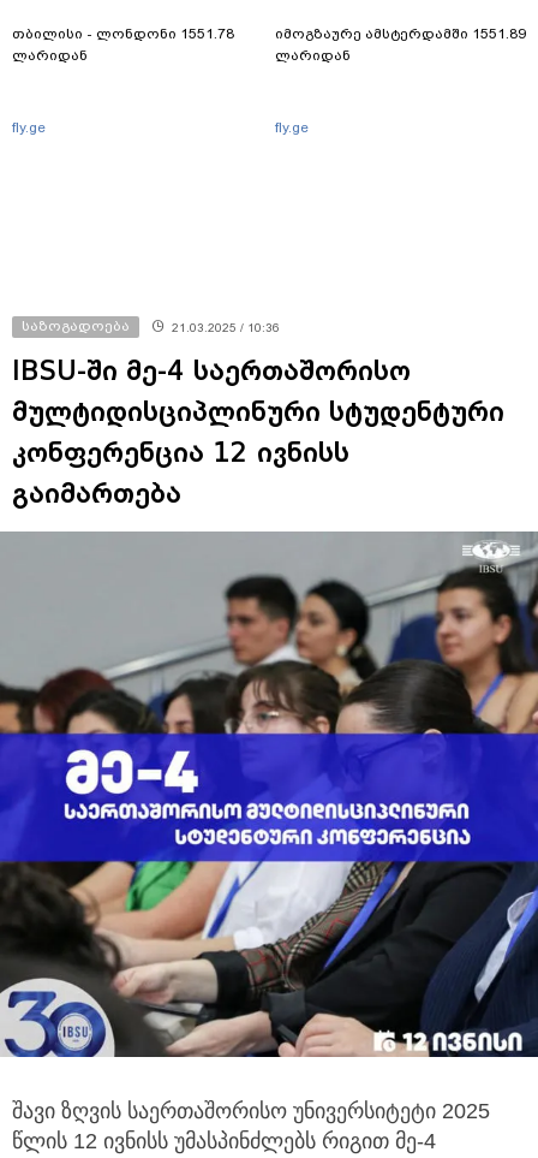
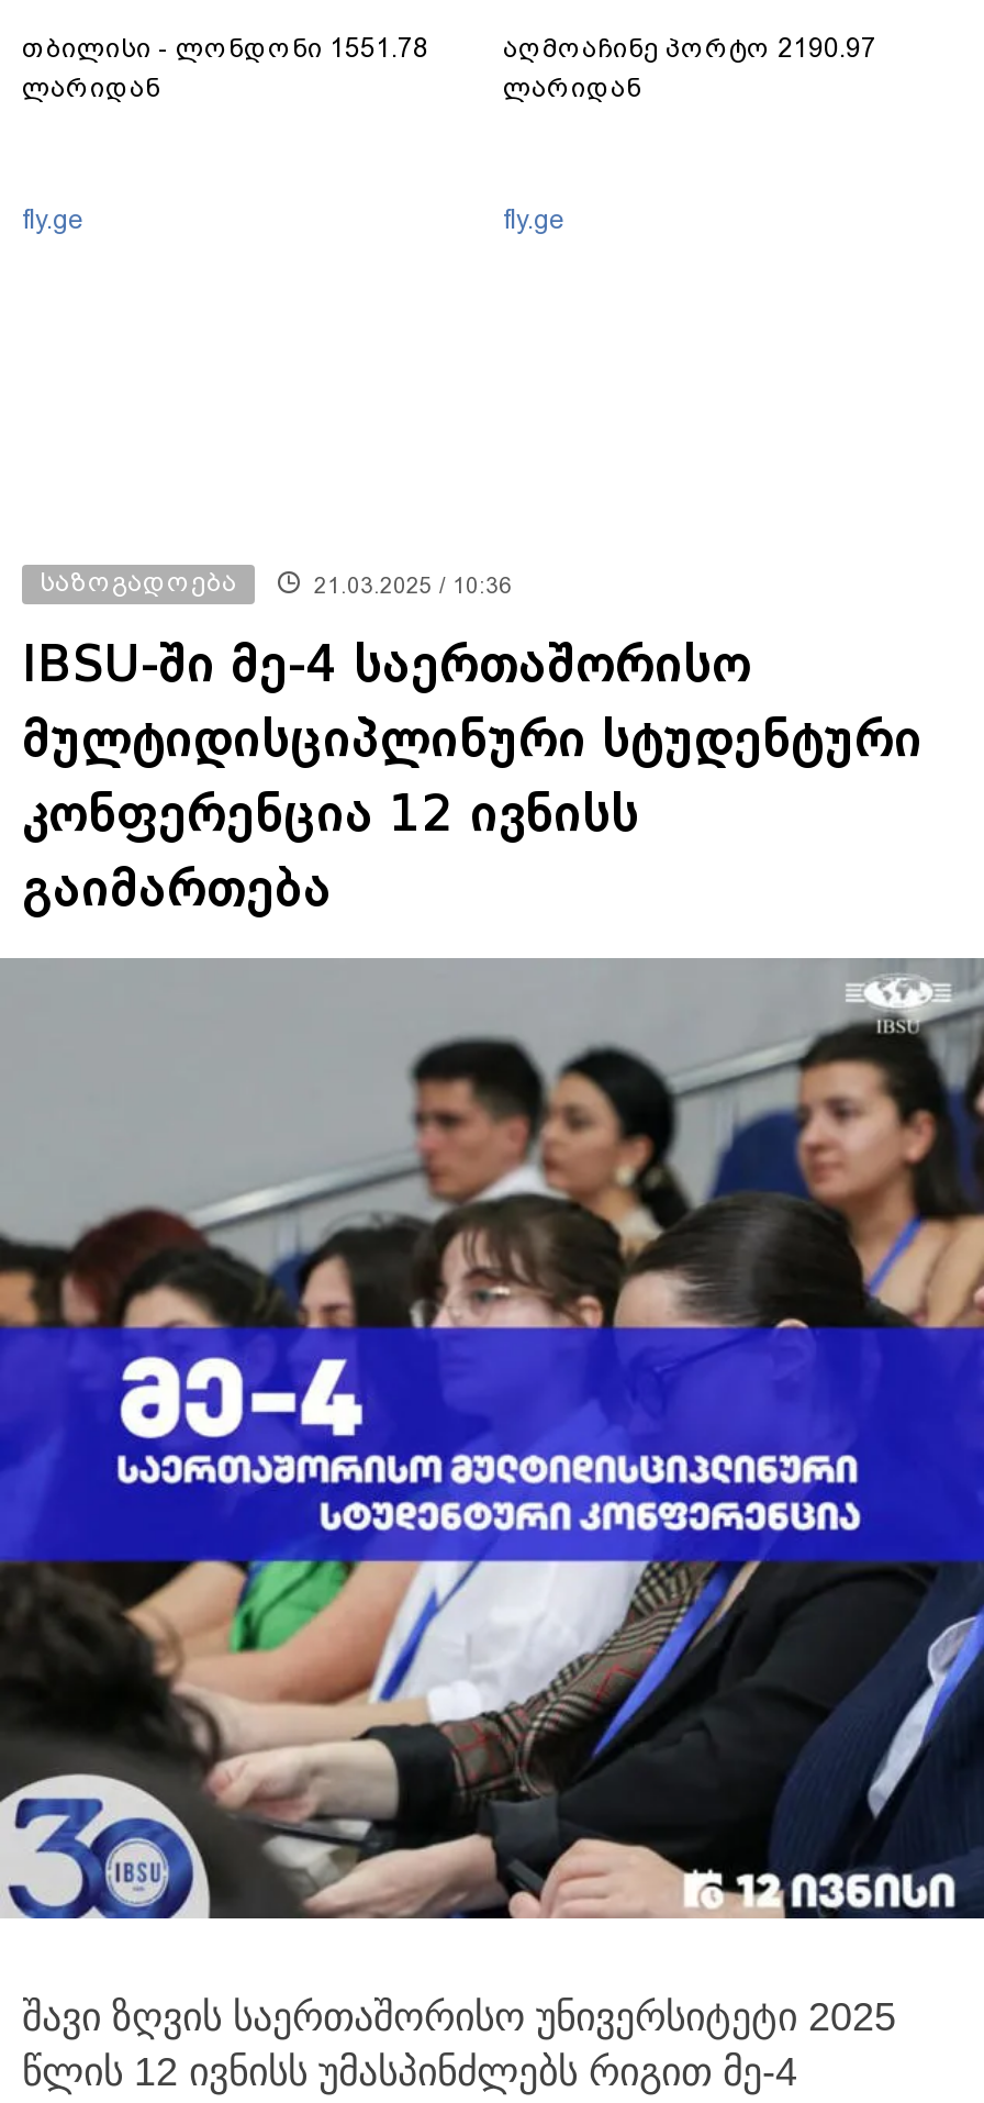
[275,25,526,42] იმოგზაურე ამსტერდამში 1551.89 -> [503,33,876,63] აღმოაჩინე პორტო 2190.97

